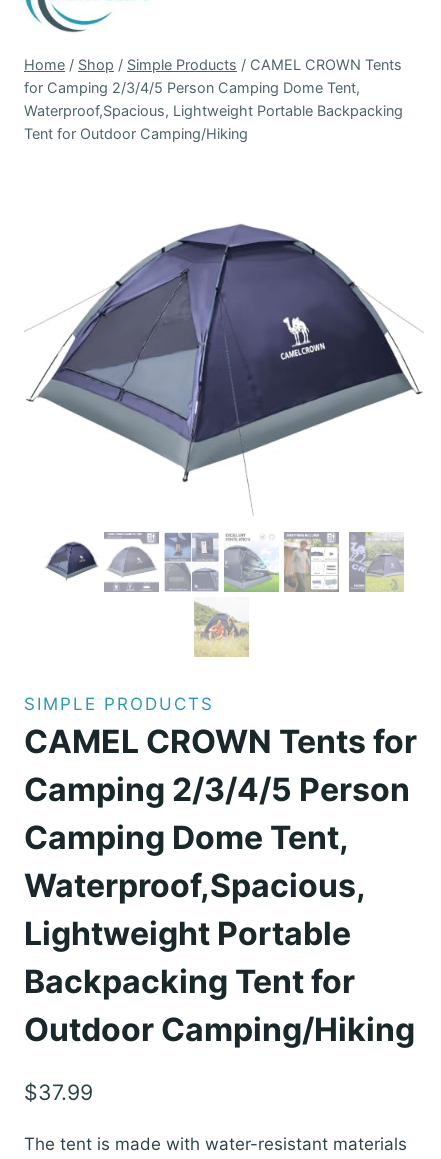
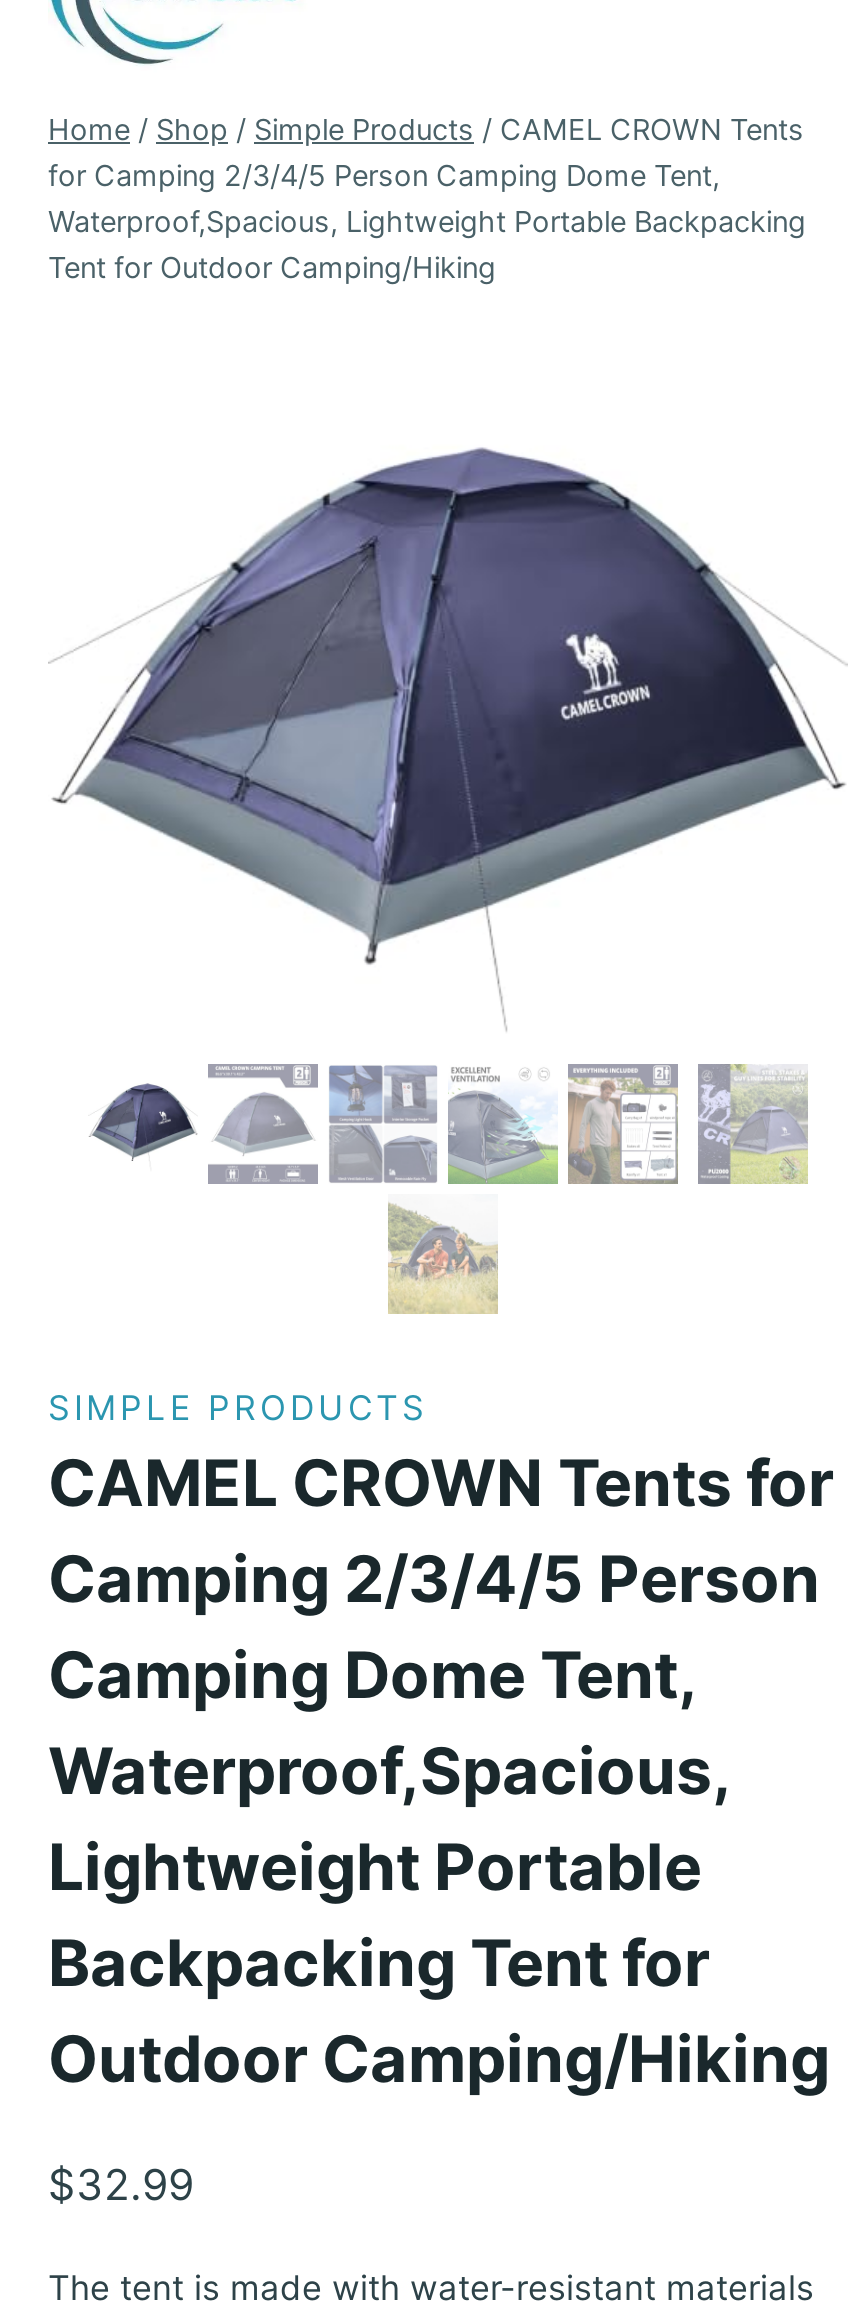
[24,1079,93,1105] $37.99 -> [48,2159,194,2211] $32.99

